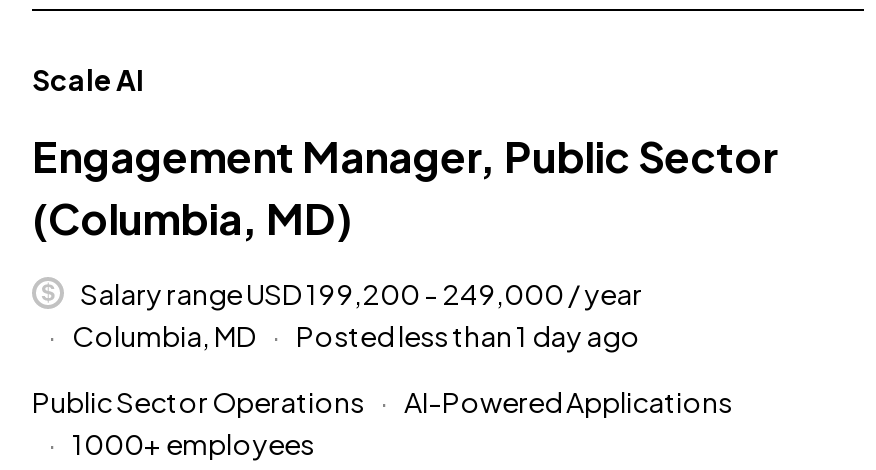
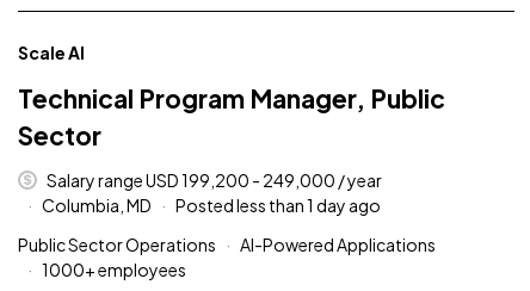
[32,129,778,245] Engagement Manager, Public Sector | (Columbia, MD) -> [18,82,445,151] Technical Program Manager, Public | Sector

